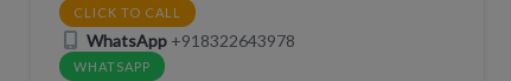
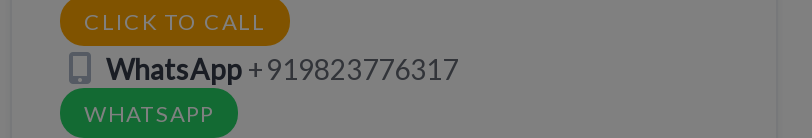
[87,31,295,50] WhatsApp +918322643978 -> [106,52,458,86] WhatsApp +919823776317

